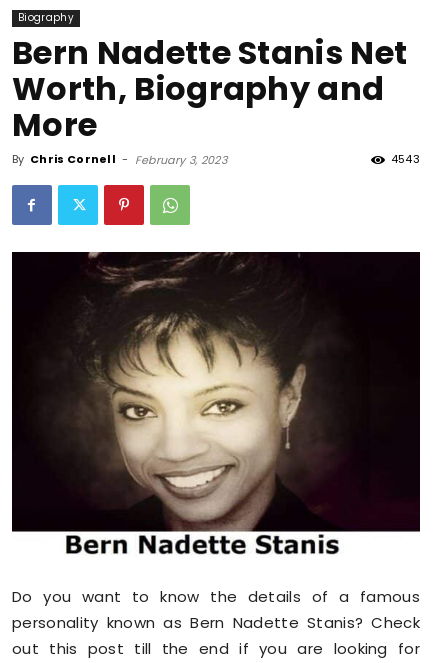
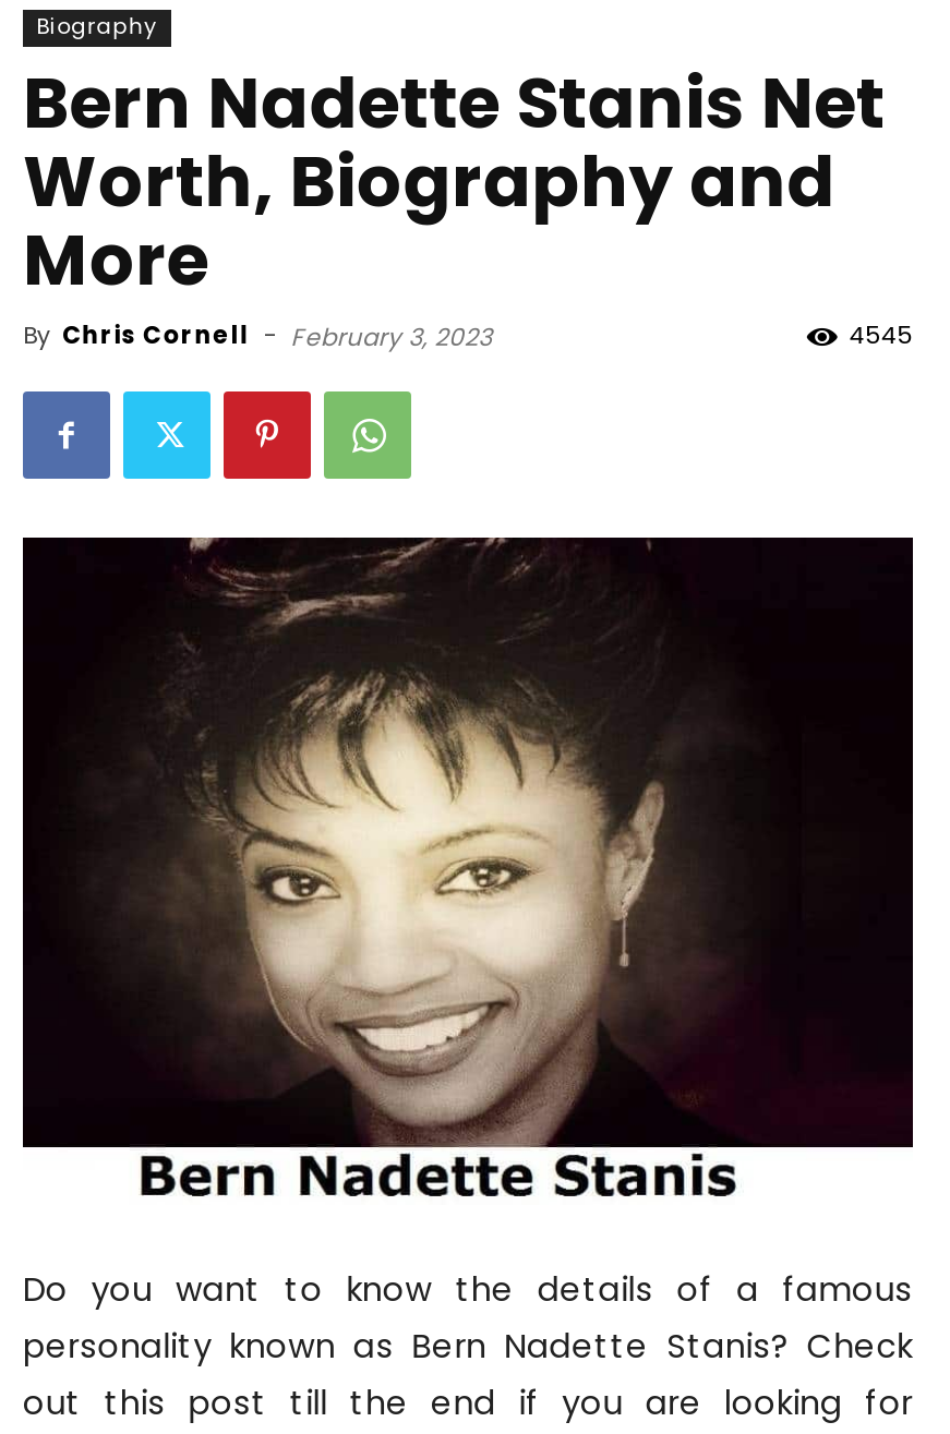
[391,151,420,167] 4543 -> [849,318,913,353] 4545

